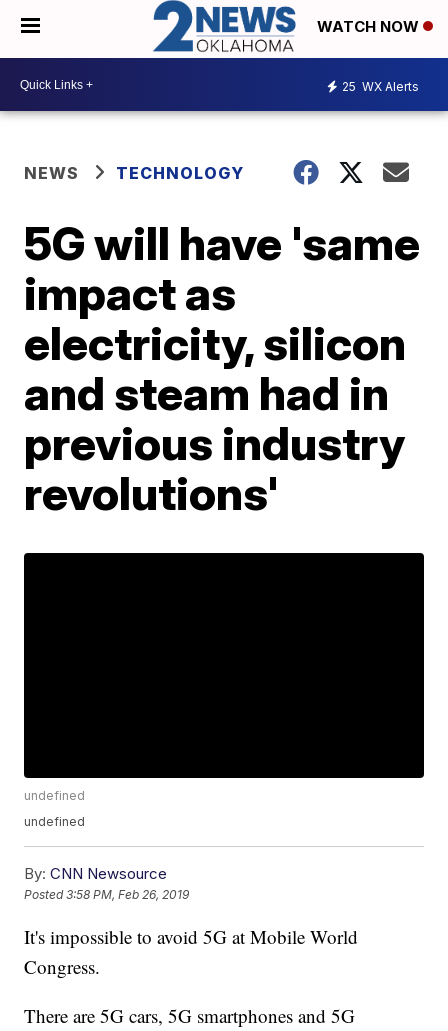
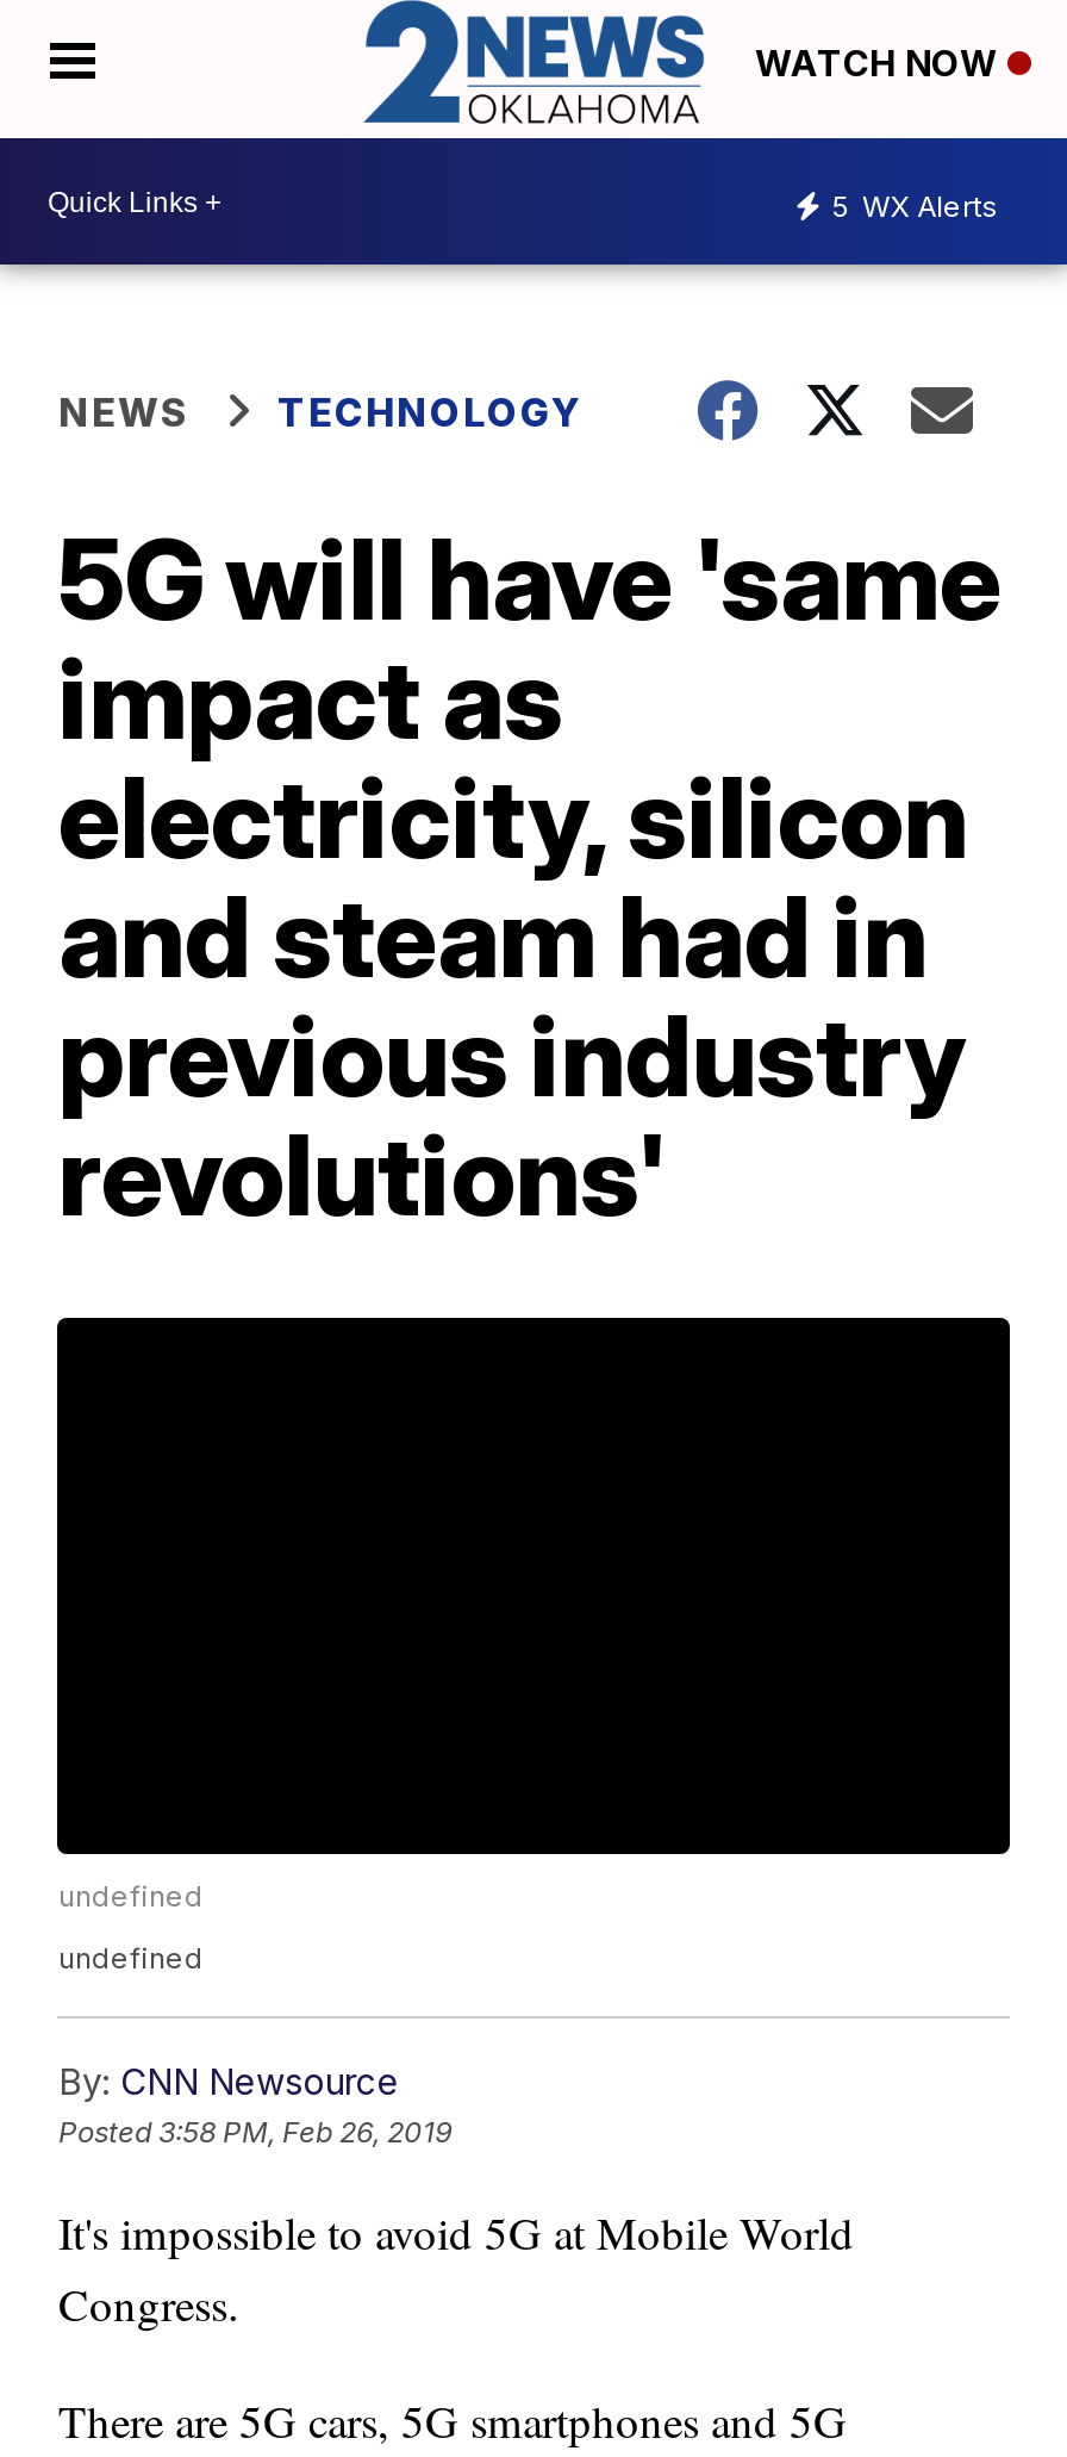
[342,79,419,94] 25 WX Alerts -> [831,187,998,223] 5 WX Alerts

